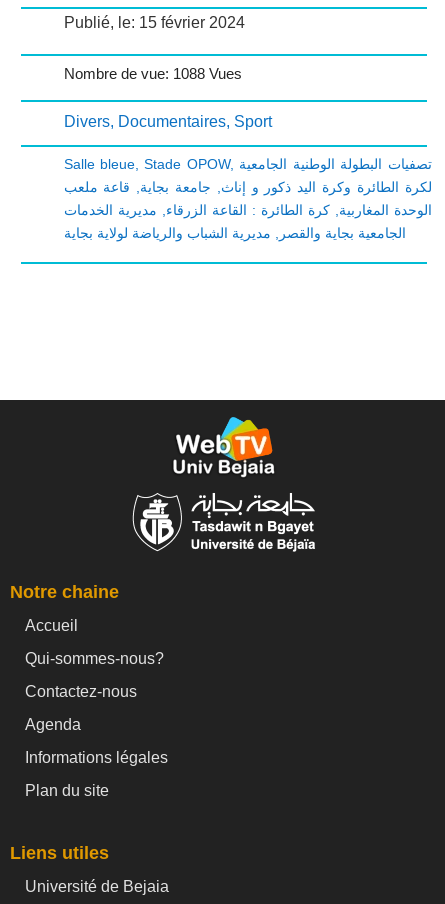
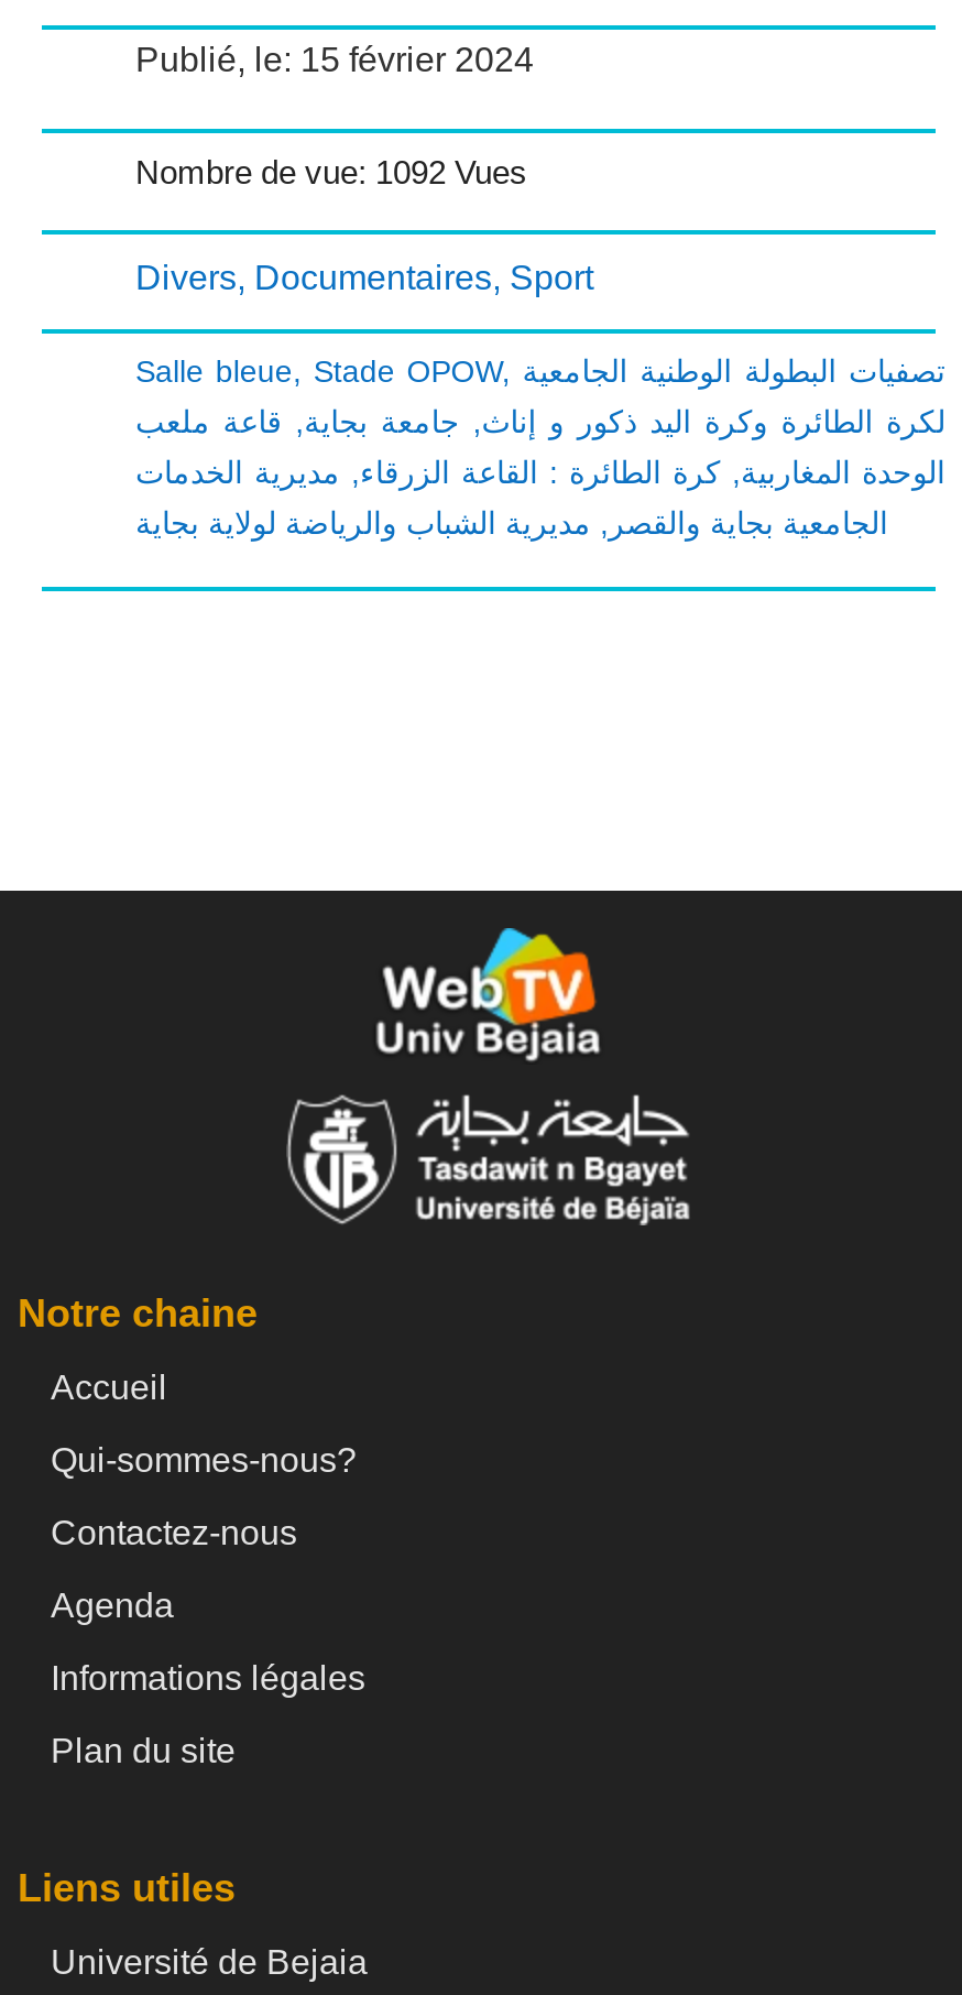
[63,65,241,82] Nombre de vue: 1088 Vues -> [135,152,527,190] Nombre de vue: 1092 Vues

